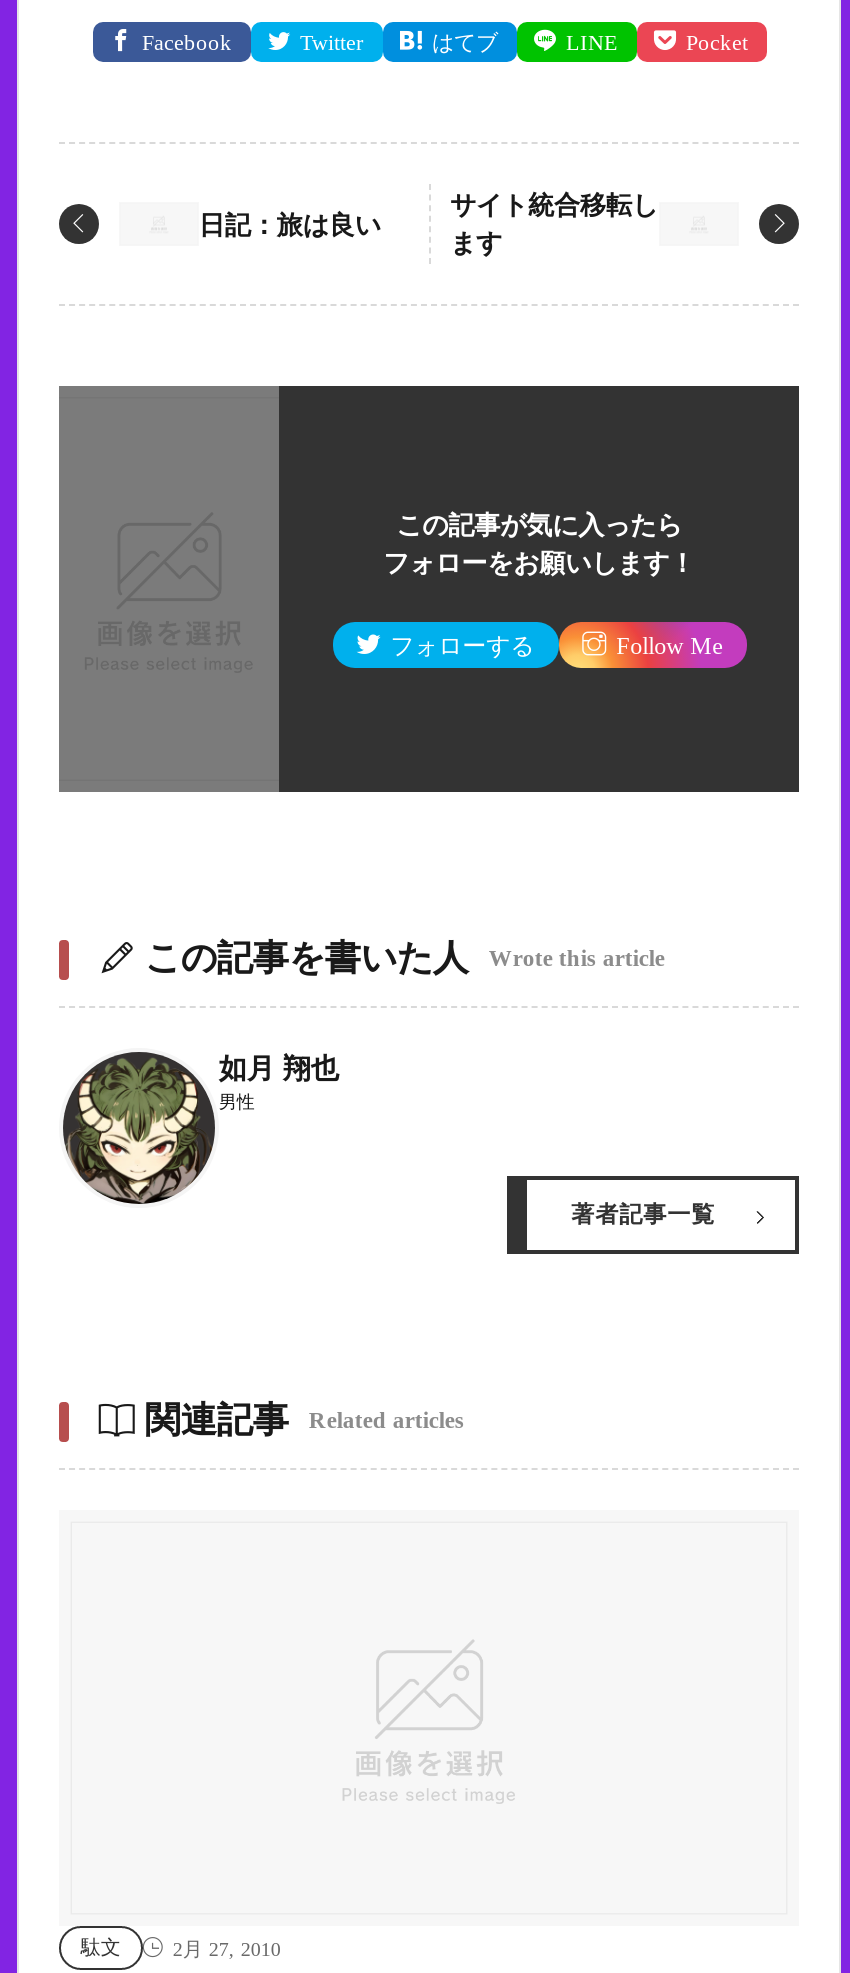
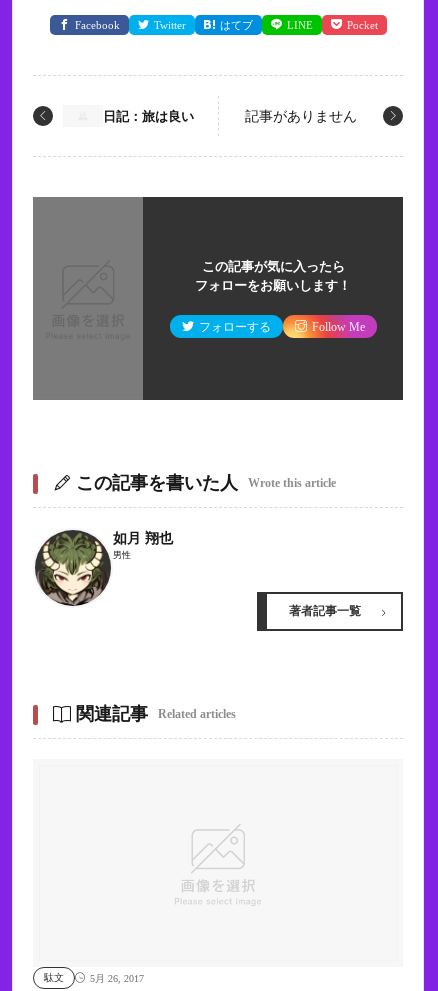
[450,190,658,258] サイト統合移転し | ます -> [245,108,357,123] 記事がありません
[173,1937,281,1959] 2月 27, 2010 -> [90,973,144,984] 5月 26, 2017

